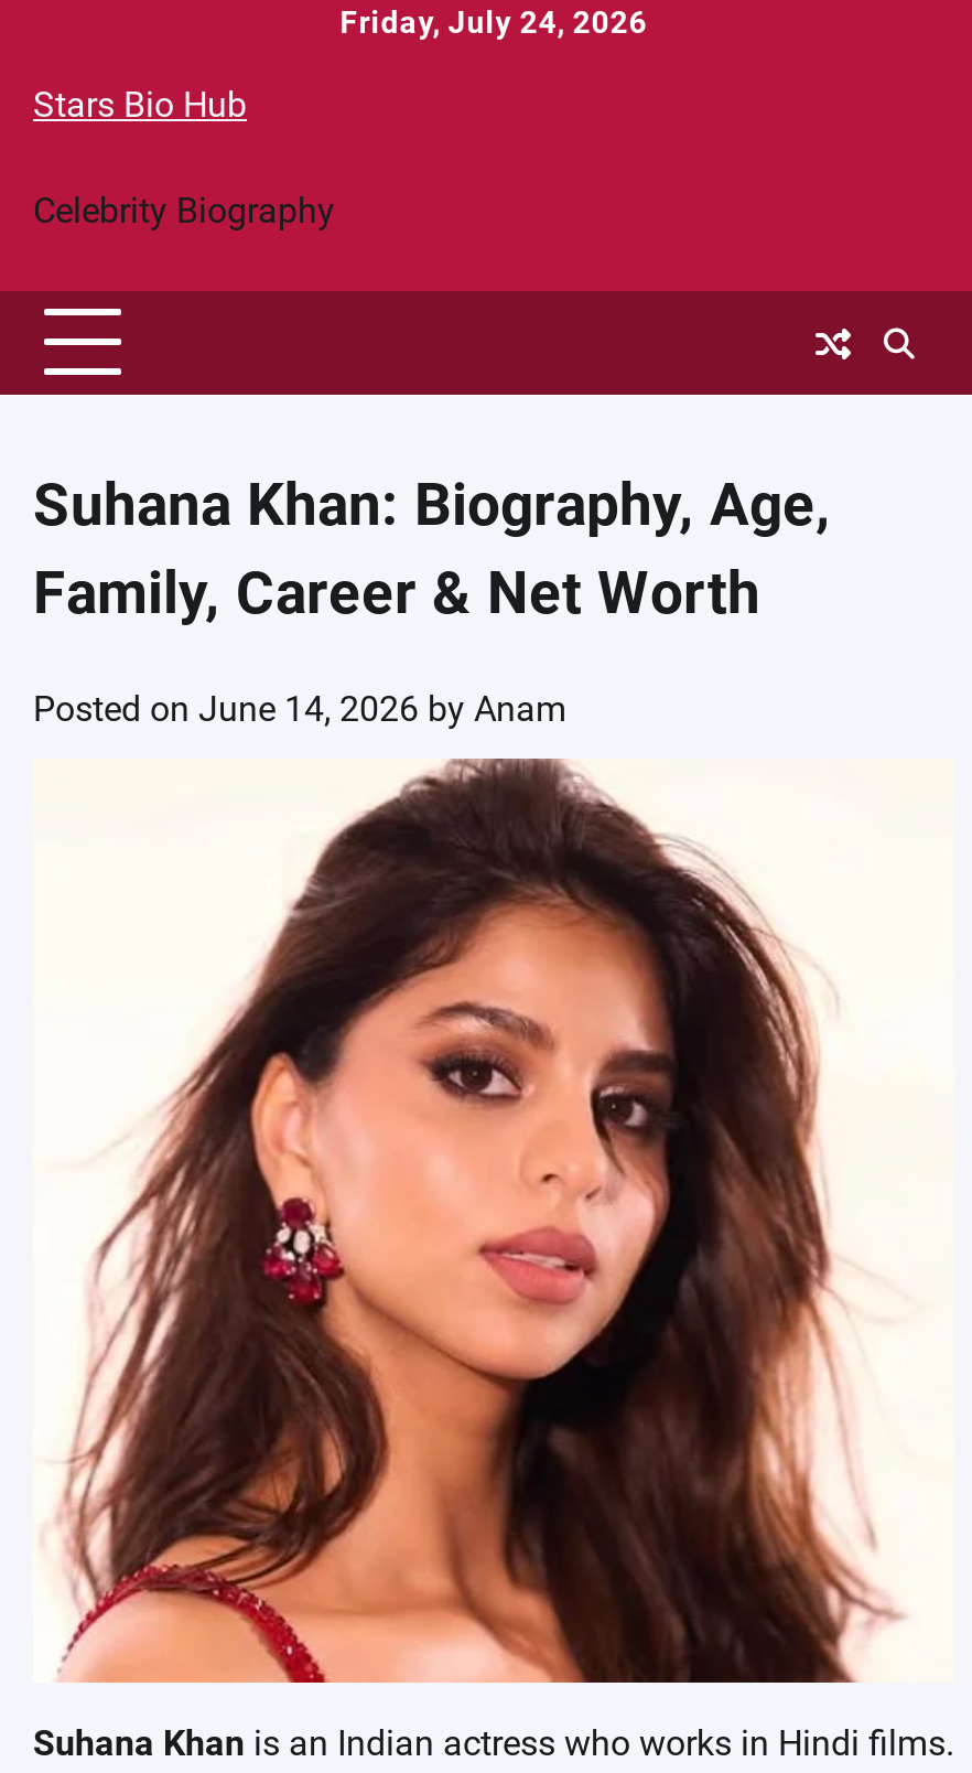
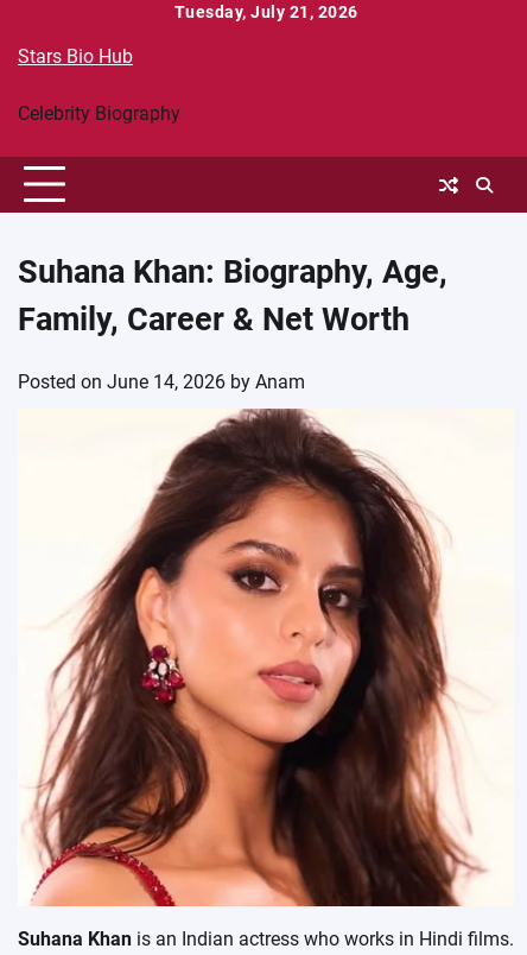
[340,4,648,40] Friday, July 24, 2026 -> [174,2,358,21] Tuesday, July 21, 2026

